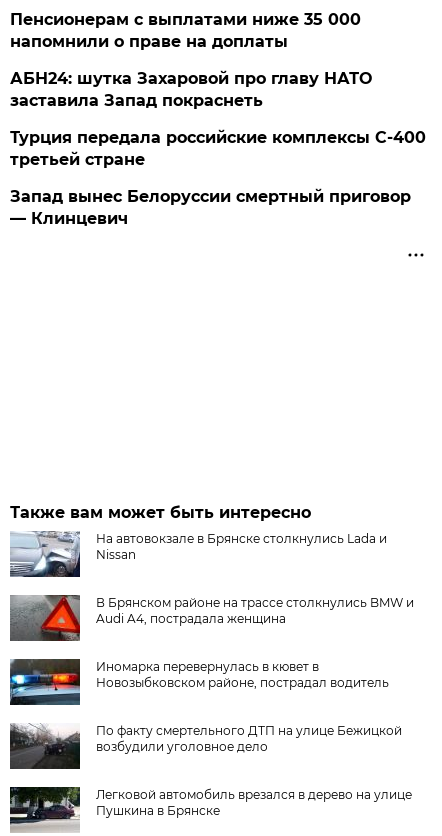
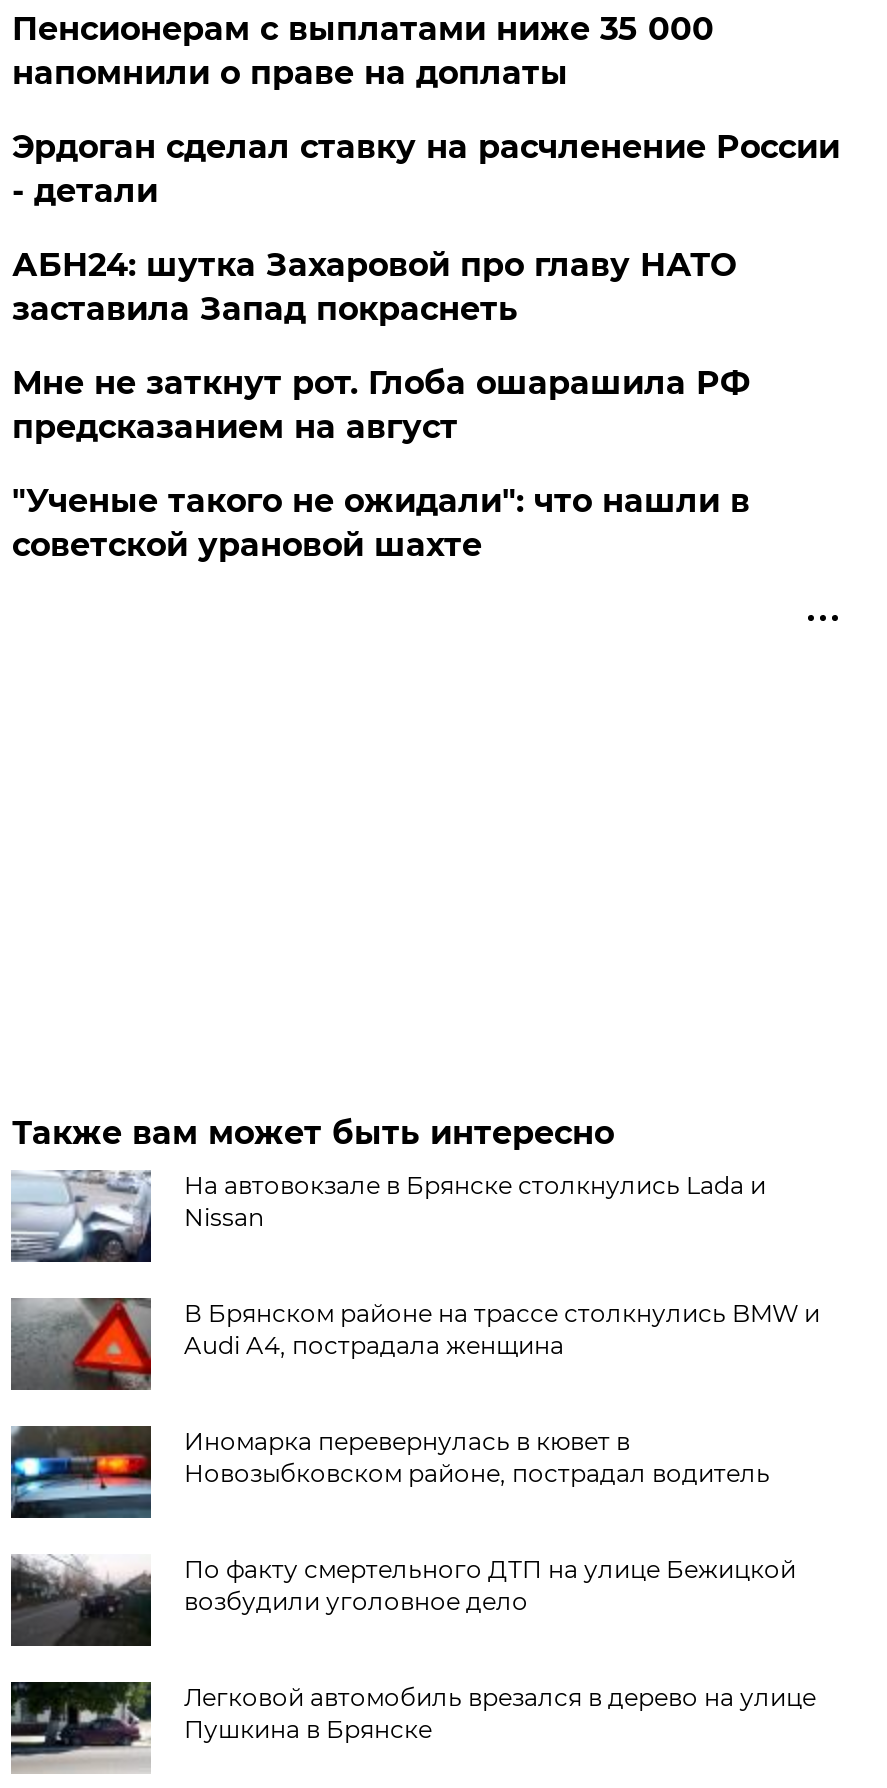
none -> [12,128,840,210] Эрдоган сделал ставку на расчленение России | - детали
[10,128,426,169] Турция передала российские комплексы С-400 | третьей стране -> [12,364,750,446] Мне не заткнут рот. Глоба ошарашила РФ | предсказанием на август
[10,187,411,228] Запад вынес Белоруссии смертный приговор | — Клинцевич -> [12,482,750,564] "Ученые такого не ожидали": что нашли в | советской урановой шахте

